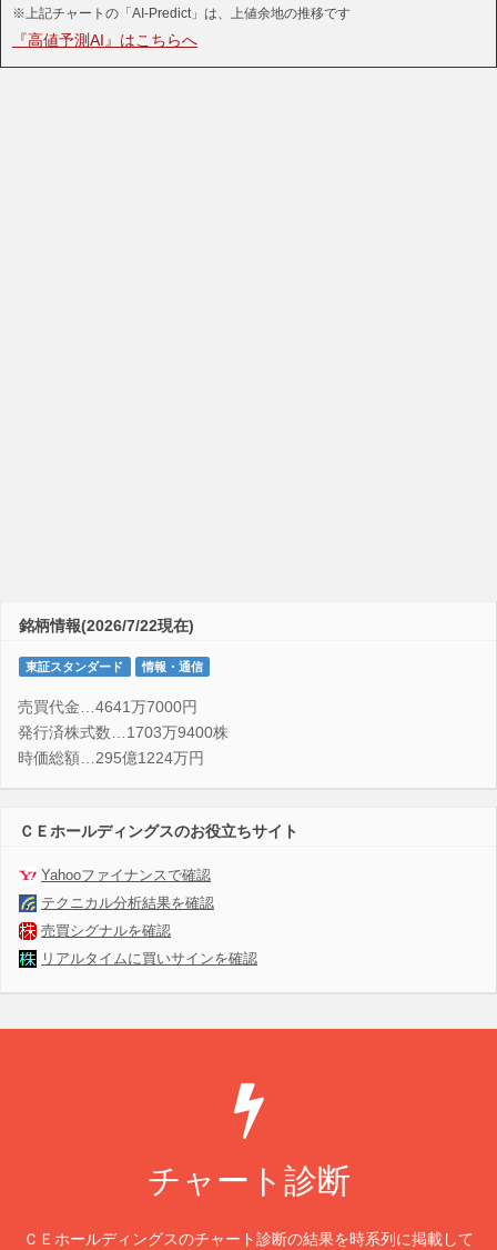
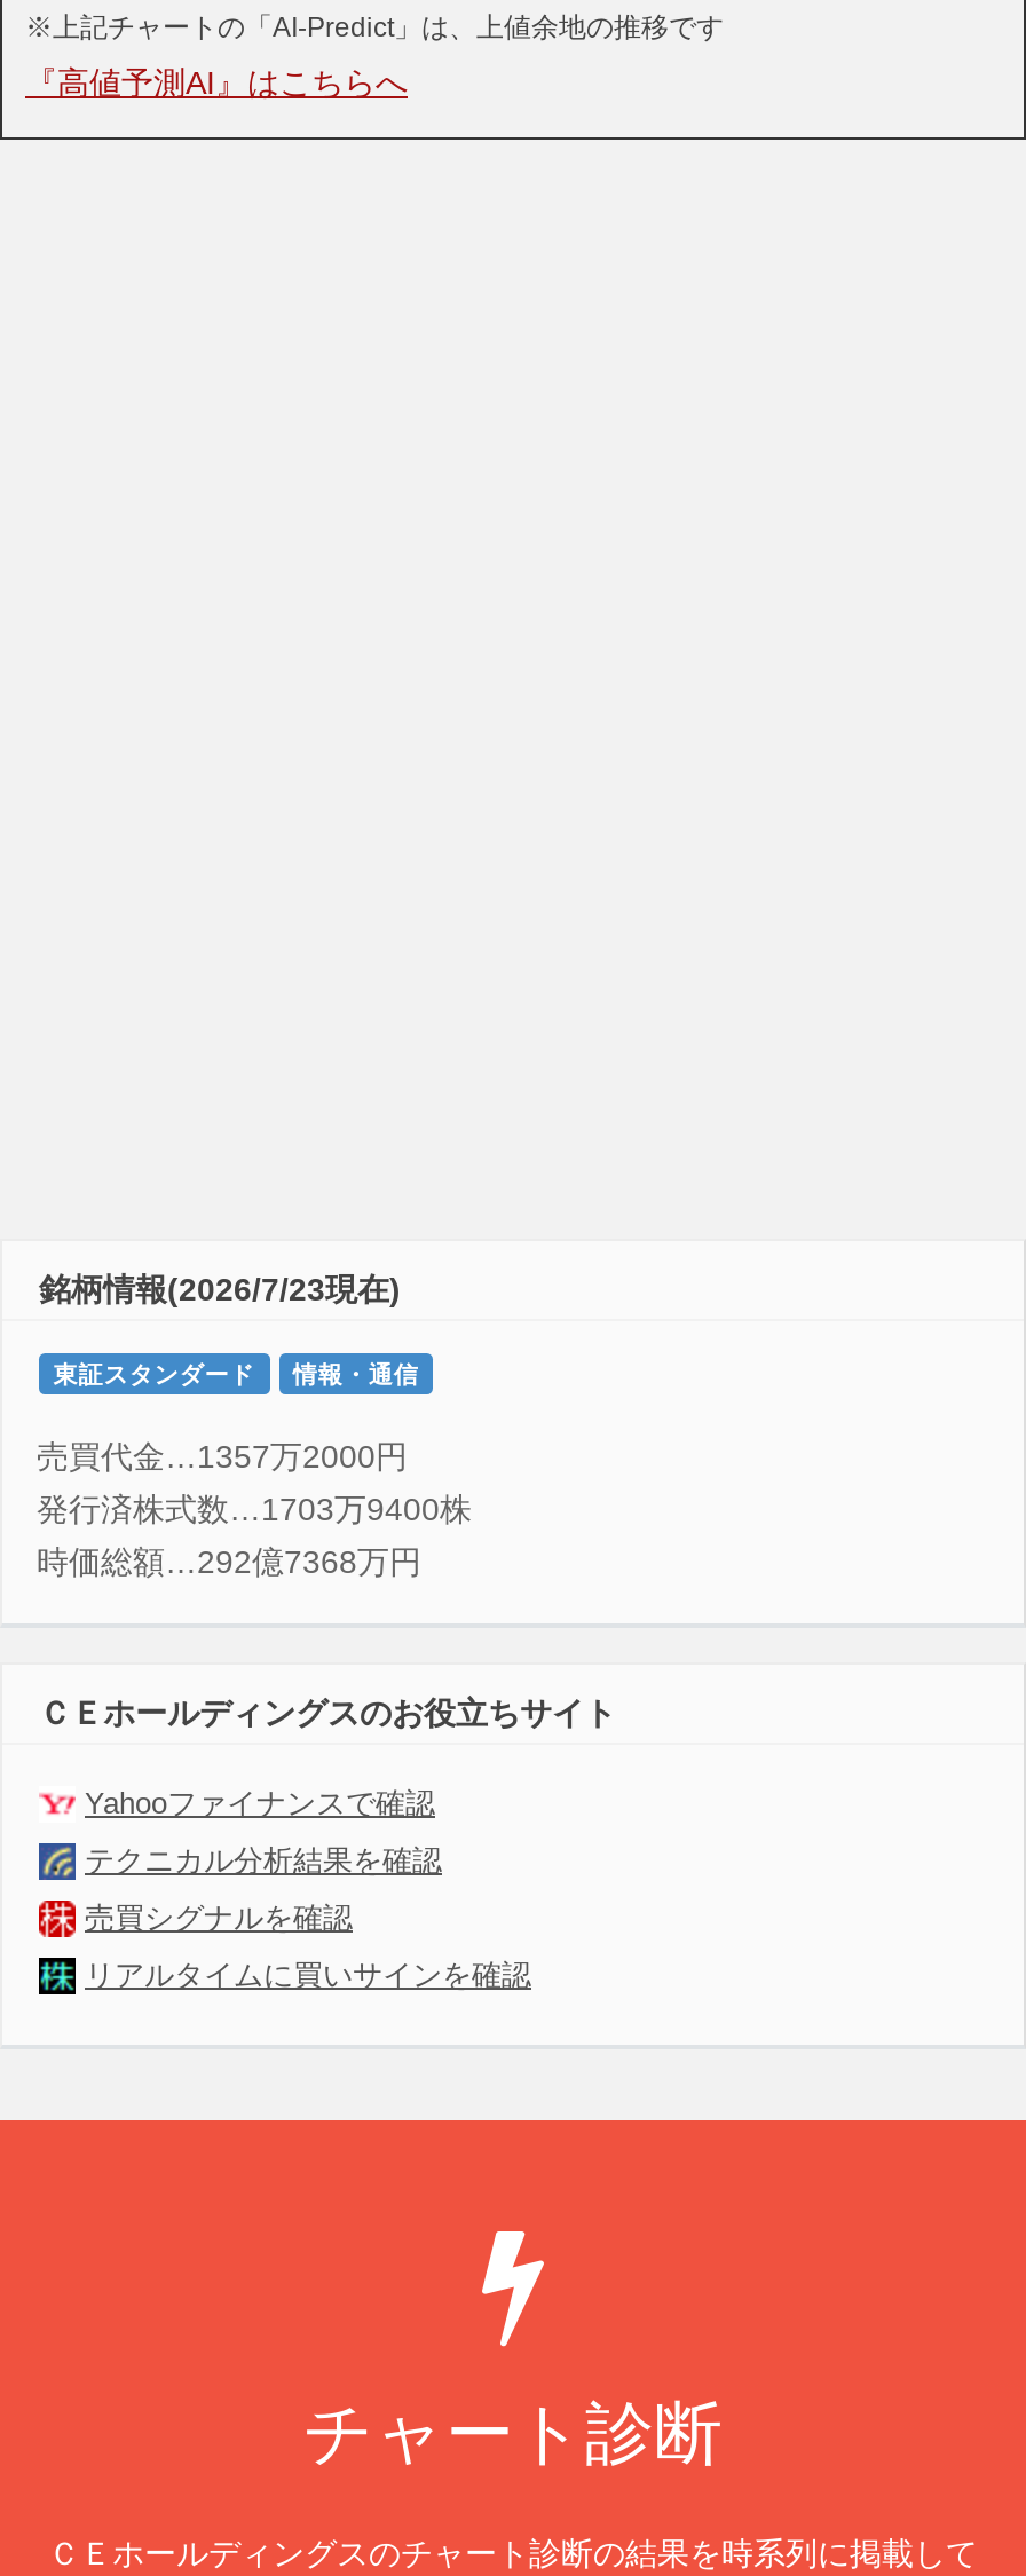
[19,616,194,634] 銘柄情報(2026/7/22現在) -> [39,1270,401,1306] 銘柄情報(2026/7/23現在)
[18,697,197,715] 売買代金…4641万7000円 -> [37,1437,408,1473] 売買代金…1357万2000円
[18,748,204,766] 時価総額…295億1224万円 -> [37,1542,421,1579] 時価総額…292億7368万円

